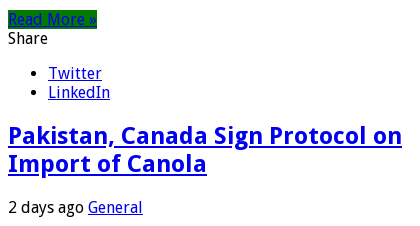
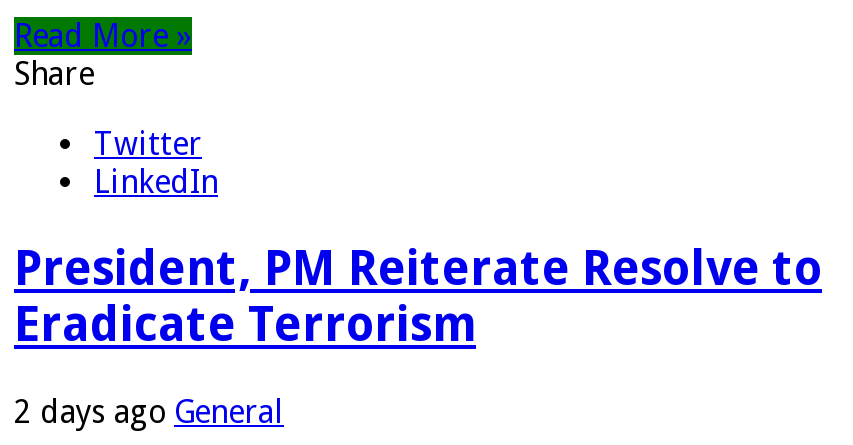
[8,122,402,178] Pakistan, Canada Sign Protocol on | Import of Canola -> [14,241,822,353] President, PM Reiterate Resolve to | Eradicate Terrorism

